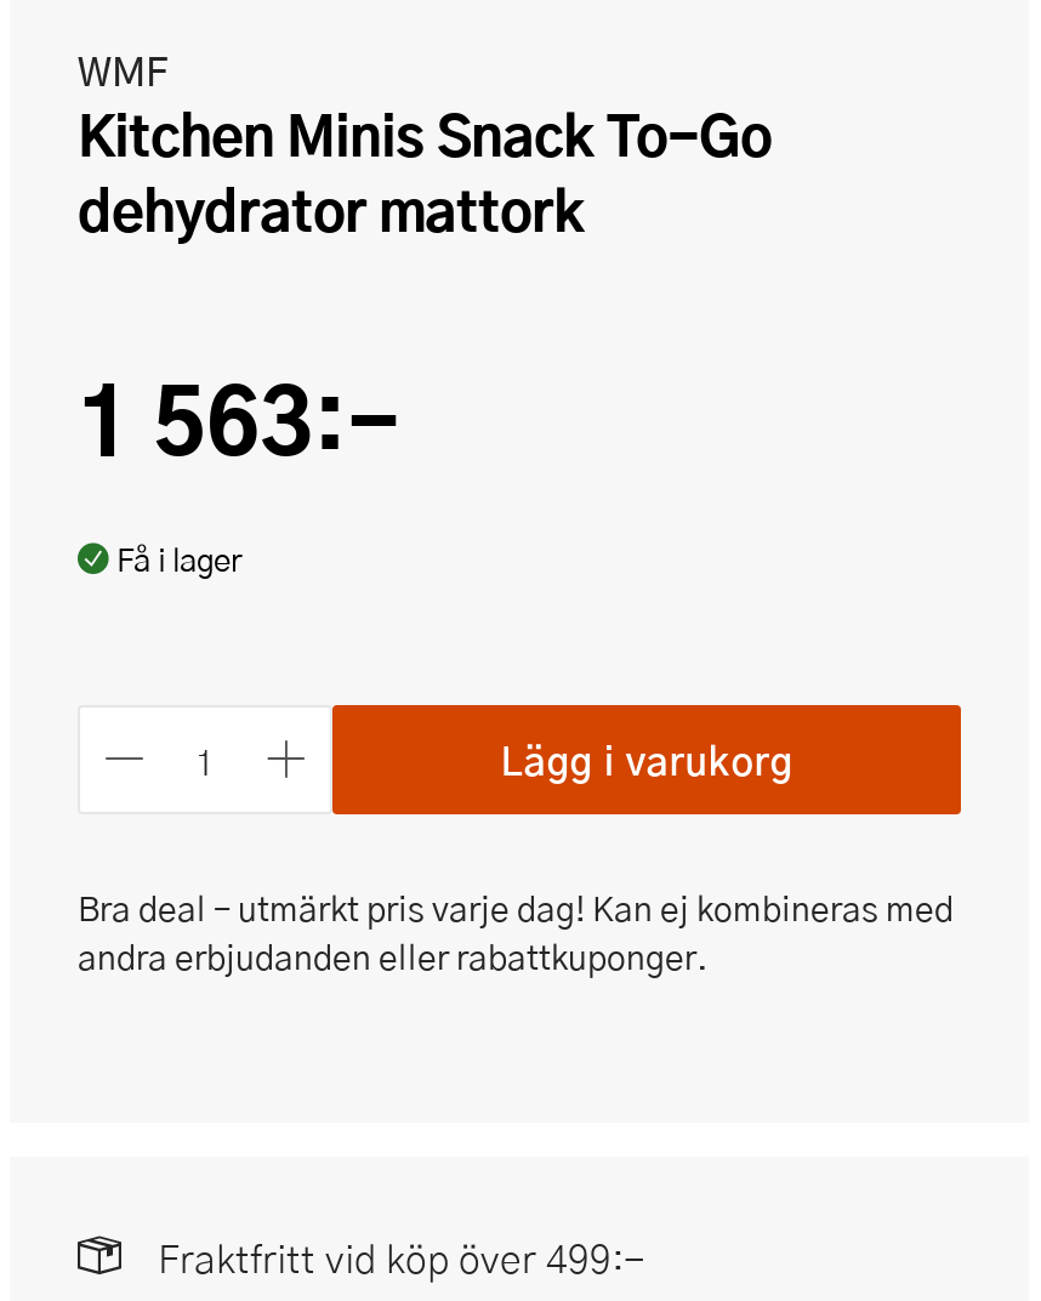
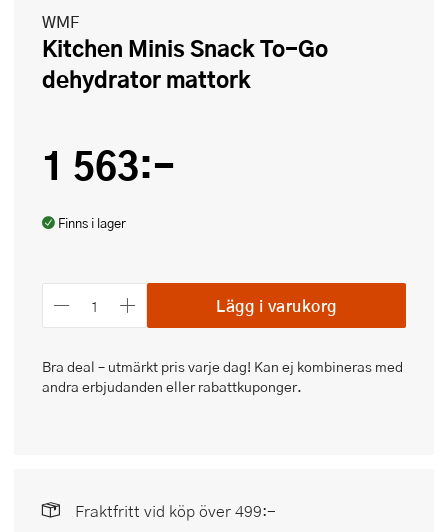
[116,538,243,582] Få i lager -> [58,214,126,232] Finns i lager

